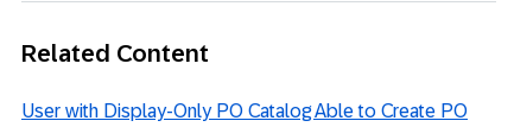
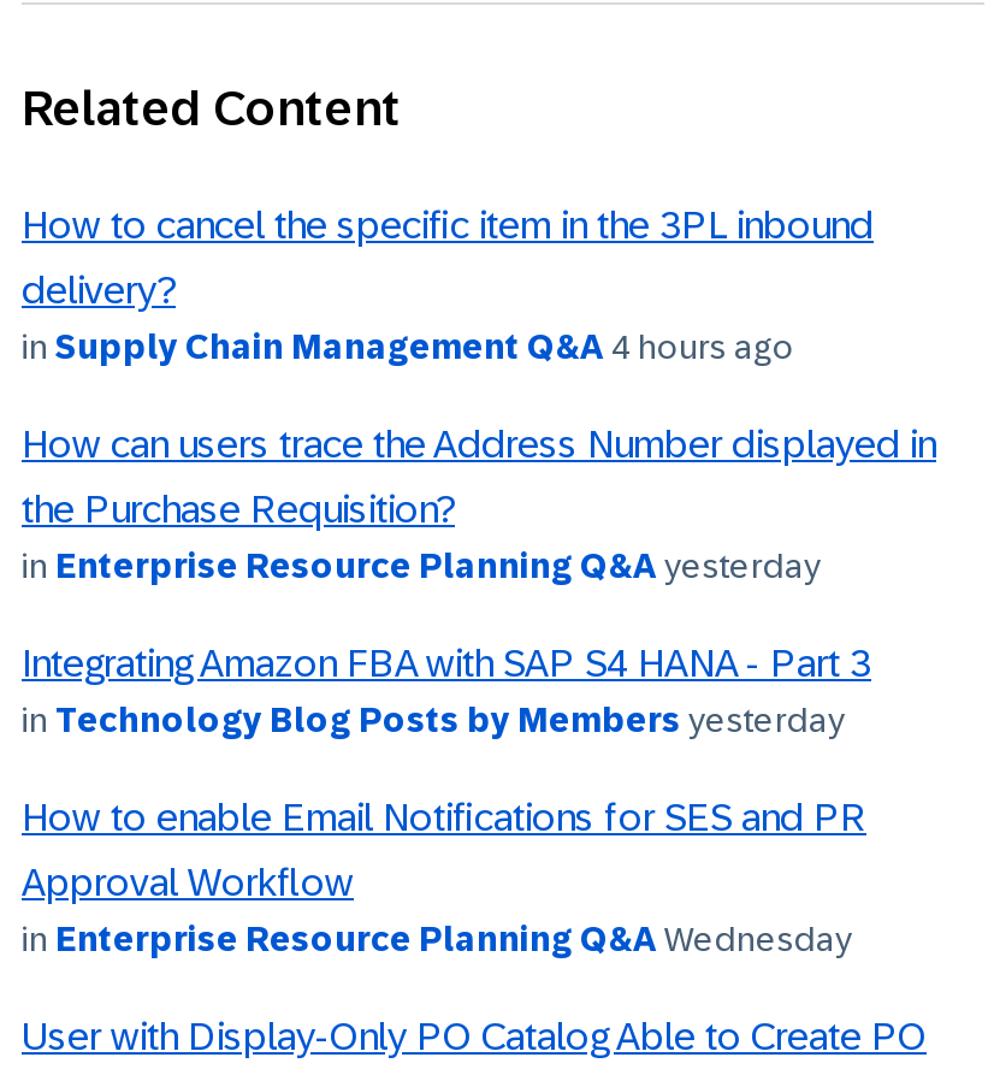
none -> [22,205,936,958] How to cancel the specific item in the 3PL inbound | delivery? | in Supply Chain Management Q&A 4 hours ago | How can users trace the Address Number displayed in | the Purchase Requisition? | in Enterprise Resource Planning Q&A yesterday | Integrating Amazon FBA with SAP S4 HANA - Part 3 | in Technology Blog Posts by Members yesterday | How to enable Email Notifications for SES and PR | Approval Workflow | in Enterprise Resource Planning Q&A Wednesday

